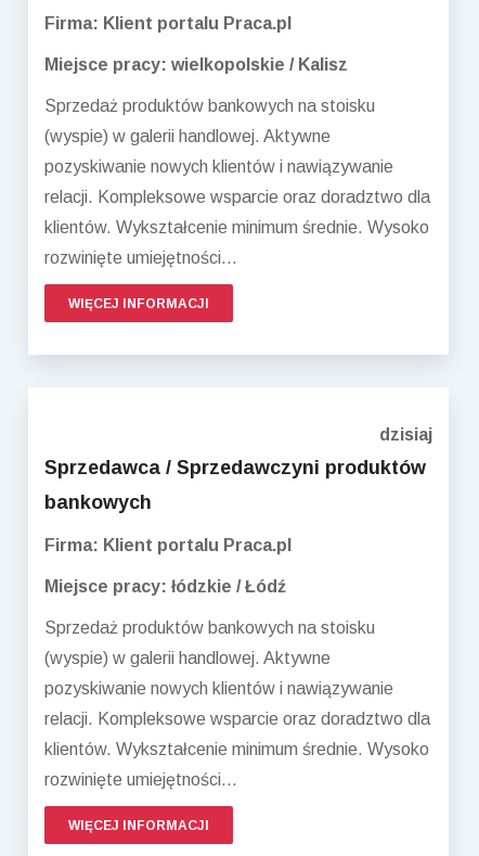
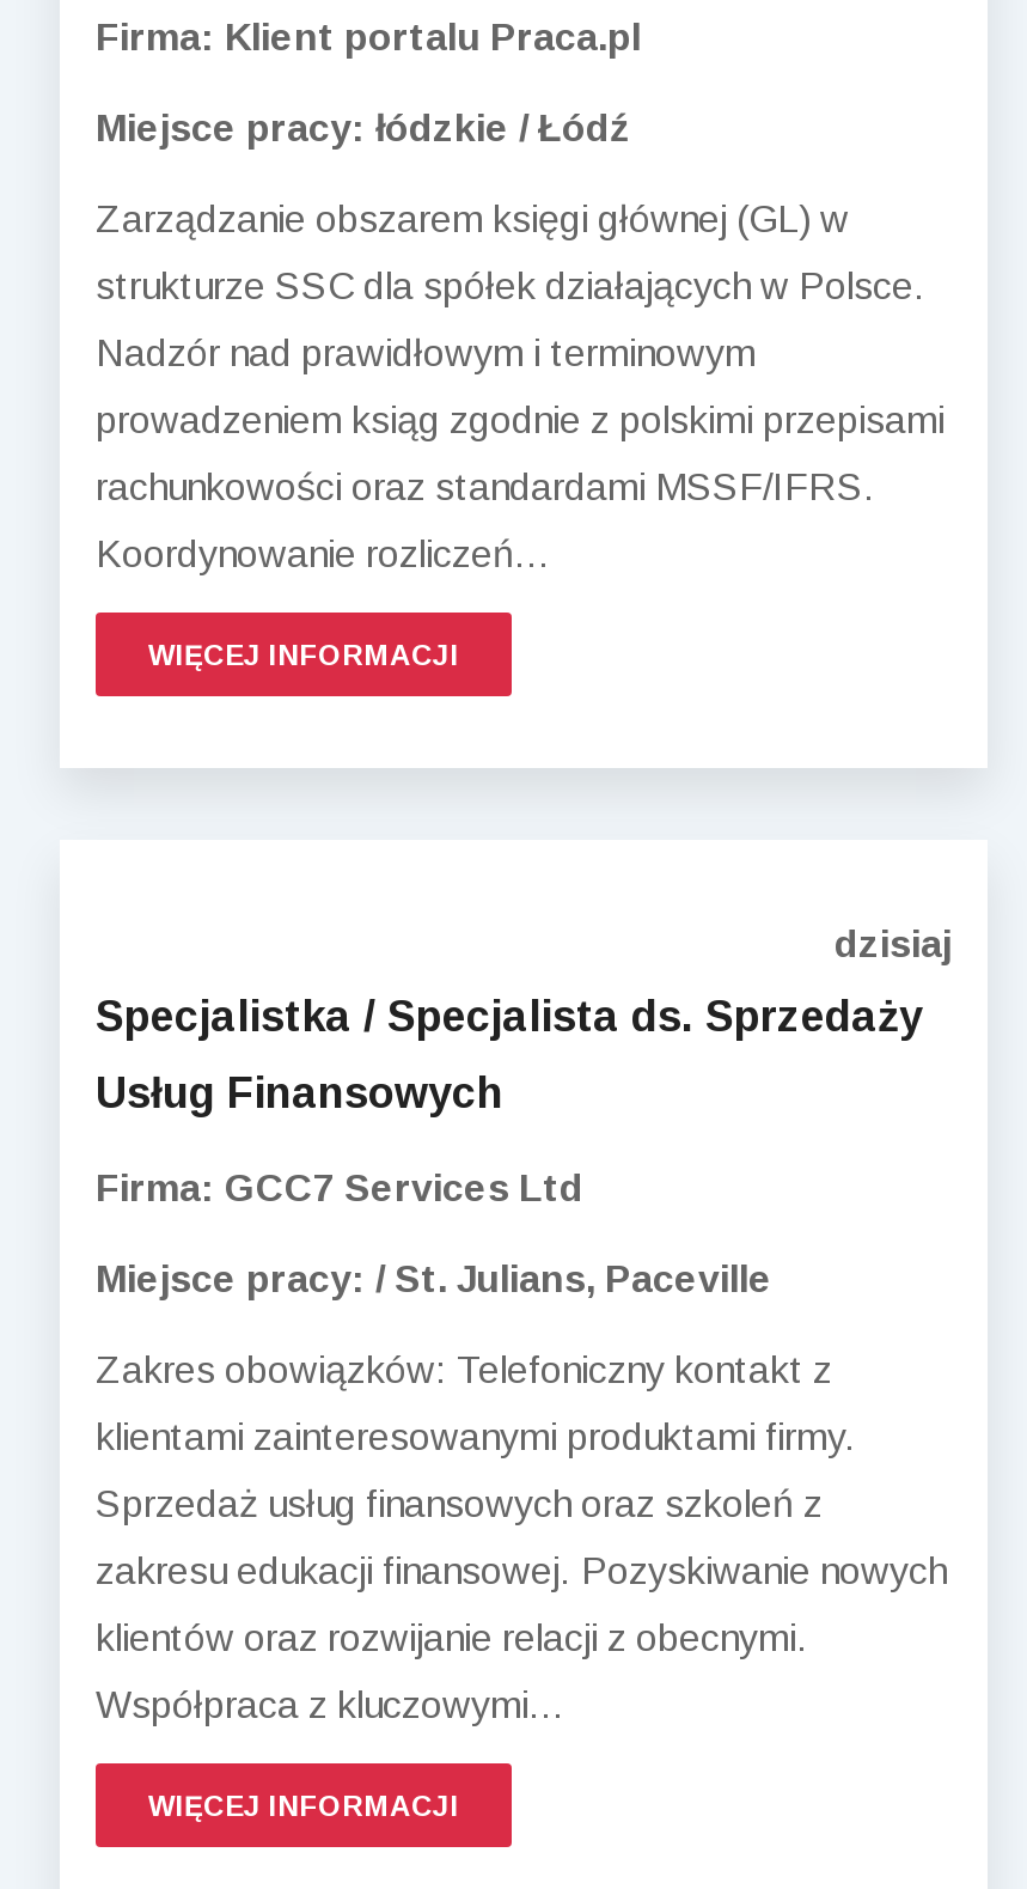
[44,55,348,74] Miejsce pracy: wielkopolskie / Kalisz -> none
[44,97,375,115] Sprzedaż produktów bankowych na stoisku -> [96,199,849,240] Zarządzanie obszarem księgi głównej (GL) w
[44,127,331,145] (wyspie) w galerii handlowej. Aktywne -> [96,266,925,306] strukturze SSC dla spółek działających w Polsce.
[44,157,393,176] pozyskiwanie nowych klientów i nawiązywanie -> [96,333,756,373] Nadzór nad prawidłowym i terminowym
[44,188,430,206] relacji. Kompleksowe wsparcie oraz doradztwo dla -> [96,400,945,440] prowadzeniem ksiąg zgodnie z polskimi przepisami
[44,218,429,237] klientów. Wykształcenie minimum średnie. Wysoko -> [96,467,875,507] rachunkowości oraz standardami MSSF/IFRS.
[44,249,237,267] rozwinięte umiejętności... -> [96,534,550,574] Koordynowanie rozliczeń...
none -> [96,1259,772,1299] Miejsce pracy: / St. Julians, Paceville
[44,457,426,479] Sprzedawca / Sprzedawczyni produktów -> [96,993,923,1041] Specjalistka / Specjalista ds. Sprzedaży
[44,492,152,513] bankowych -> [96,1070,502,1118] Usług Finansowych
[44,536,292,555] Firma: Klient portalu Praca.pl -> [96,1168,583,1209] Firma: GCC7 Services Ltd
moved [44,577,286,596] -> [96,108,629,149]: Miejsce pracy: łódzkie / Łódź
[44,619,375,637] Sprzedaż produktów bankowych na stoisku -> [96,1350,832,1390] Zakres obowiązków: Telefoniczny kontakt z
[44,649,331,667] (wyspie) w galerii handlowej. Aktywne -> [96,1417,856,1457] klientami zainteresowanymi produktami firmy.
[44,679,393,698] pozyskiwanie nowych klientów i nawiązywanie -> [96,1484,823,1524] Sprzedaż usług finansowych oraz szkoleń z
[44,710,430,728] relacji. Kompleksowe wsparcie oraz doradztwo dla -> [96,1551,947,1591] zakresu edukacji finansowej. Pozyskiwanie nowych
[44,740,429,758] klientów. Wykształcenie minimum średnie. Wysoko -> [96,1618,808,1658] klientów oraz rozwijanie relacji z obecnymi.
[44,770,237,789] rozwinięte umiejętności... -> [96,1685,564,1725] Współpraca z kluczowymi...

